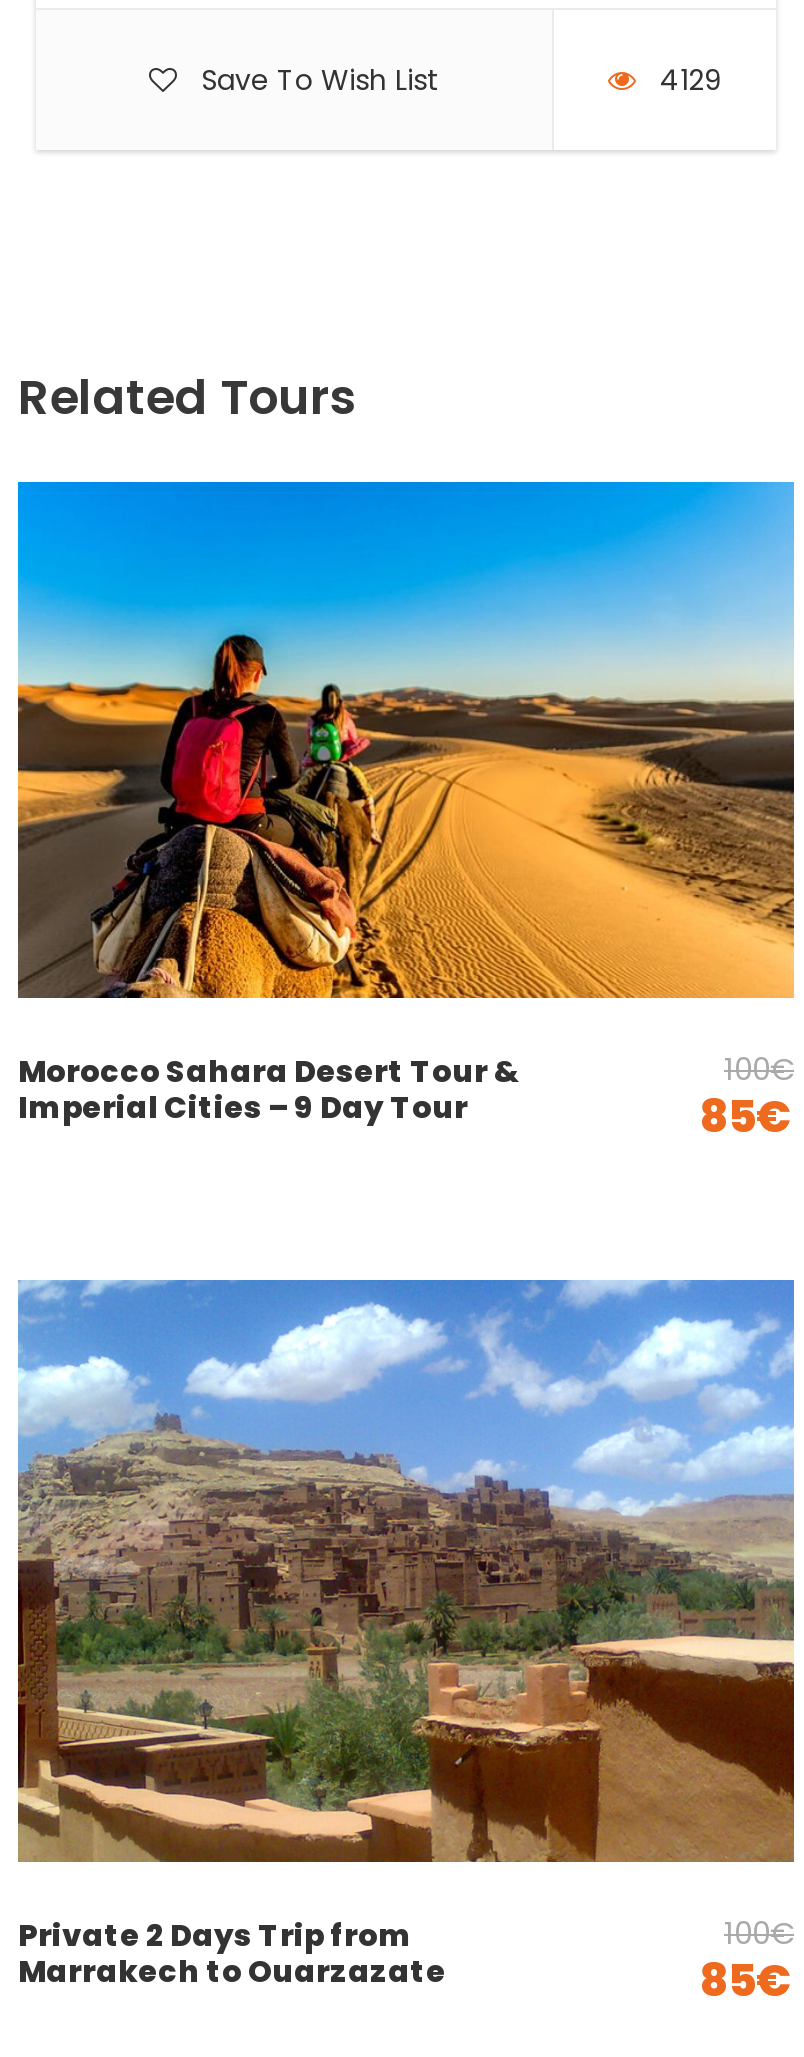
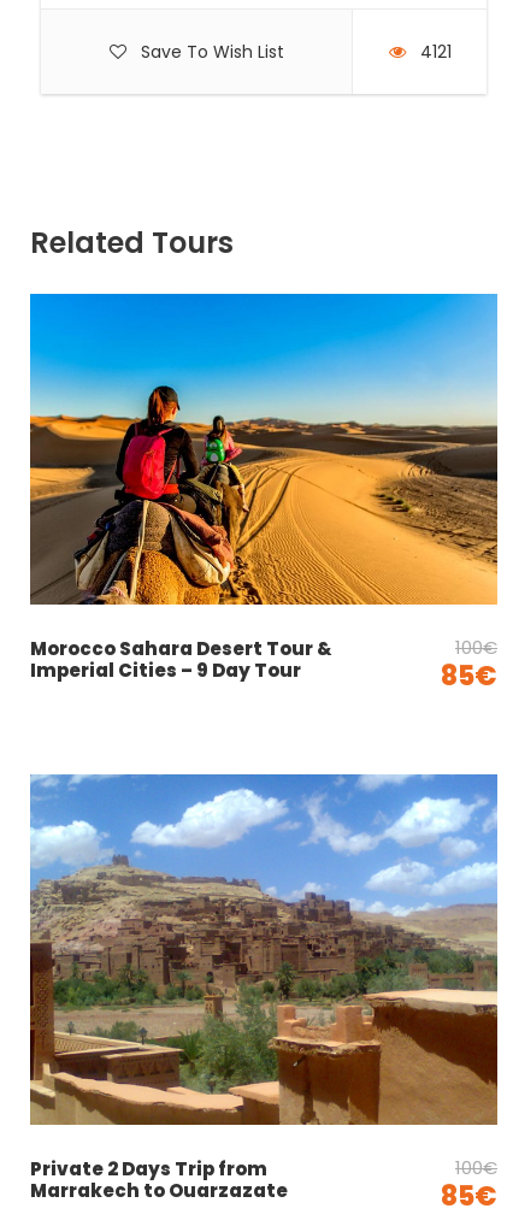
[660,60,722,100] 4129 -> [420,40,451,64] 4121

